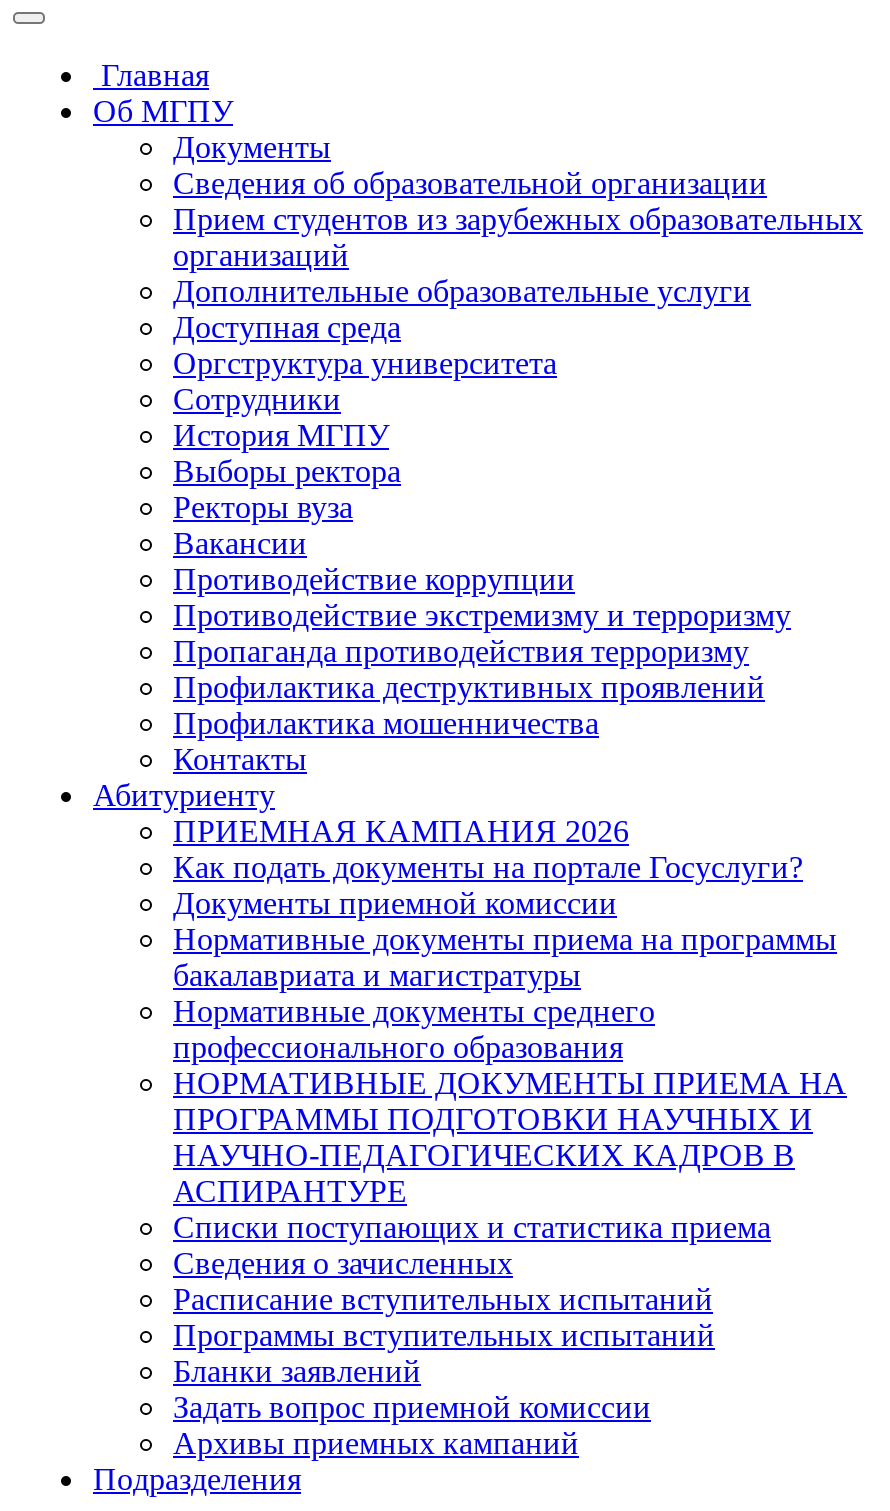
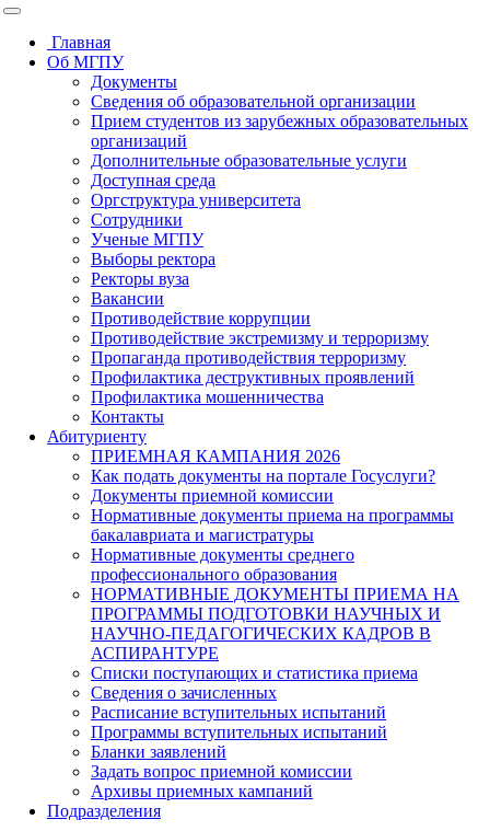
[173,418,389,452] История МГПУ -> [91,230,203,249] Ученые МГПУ

